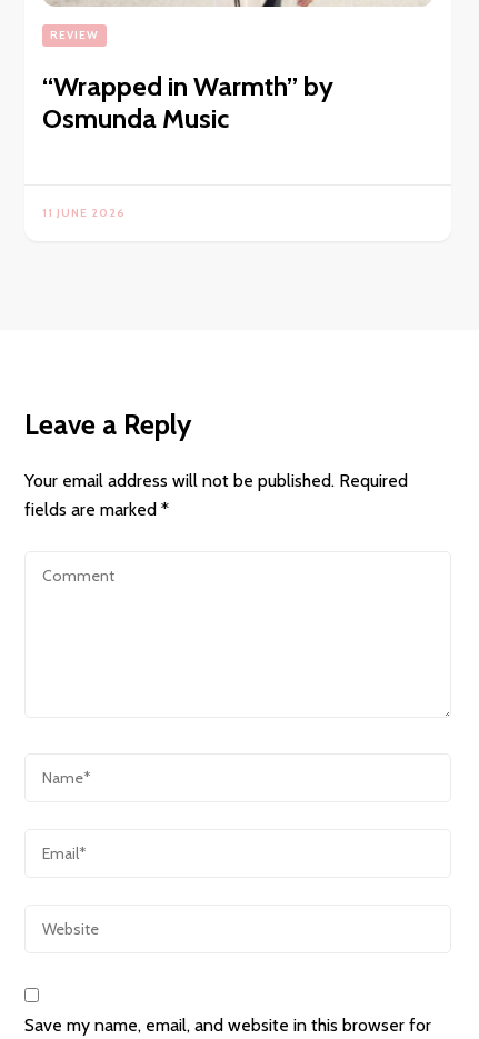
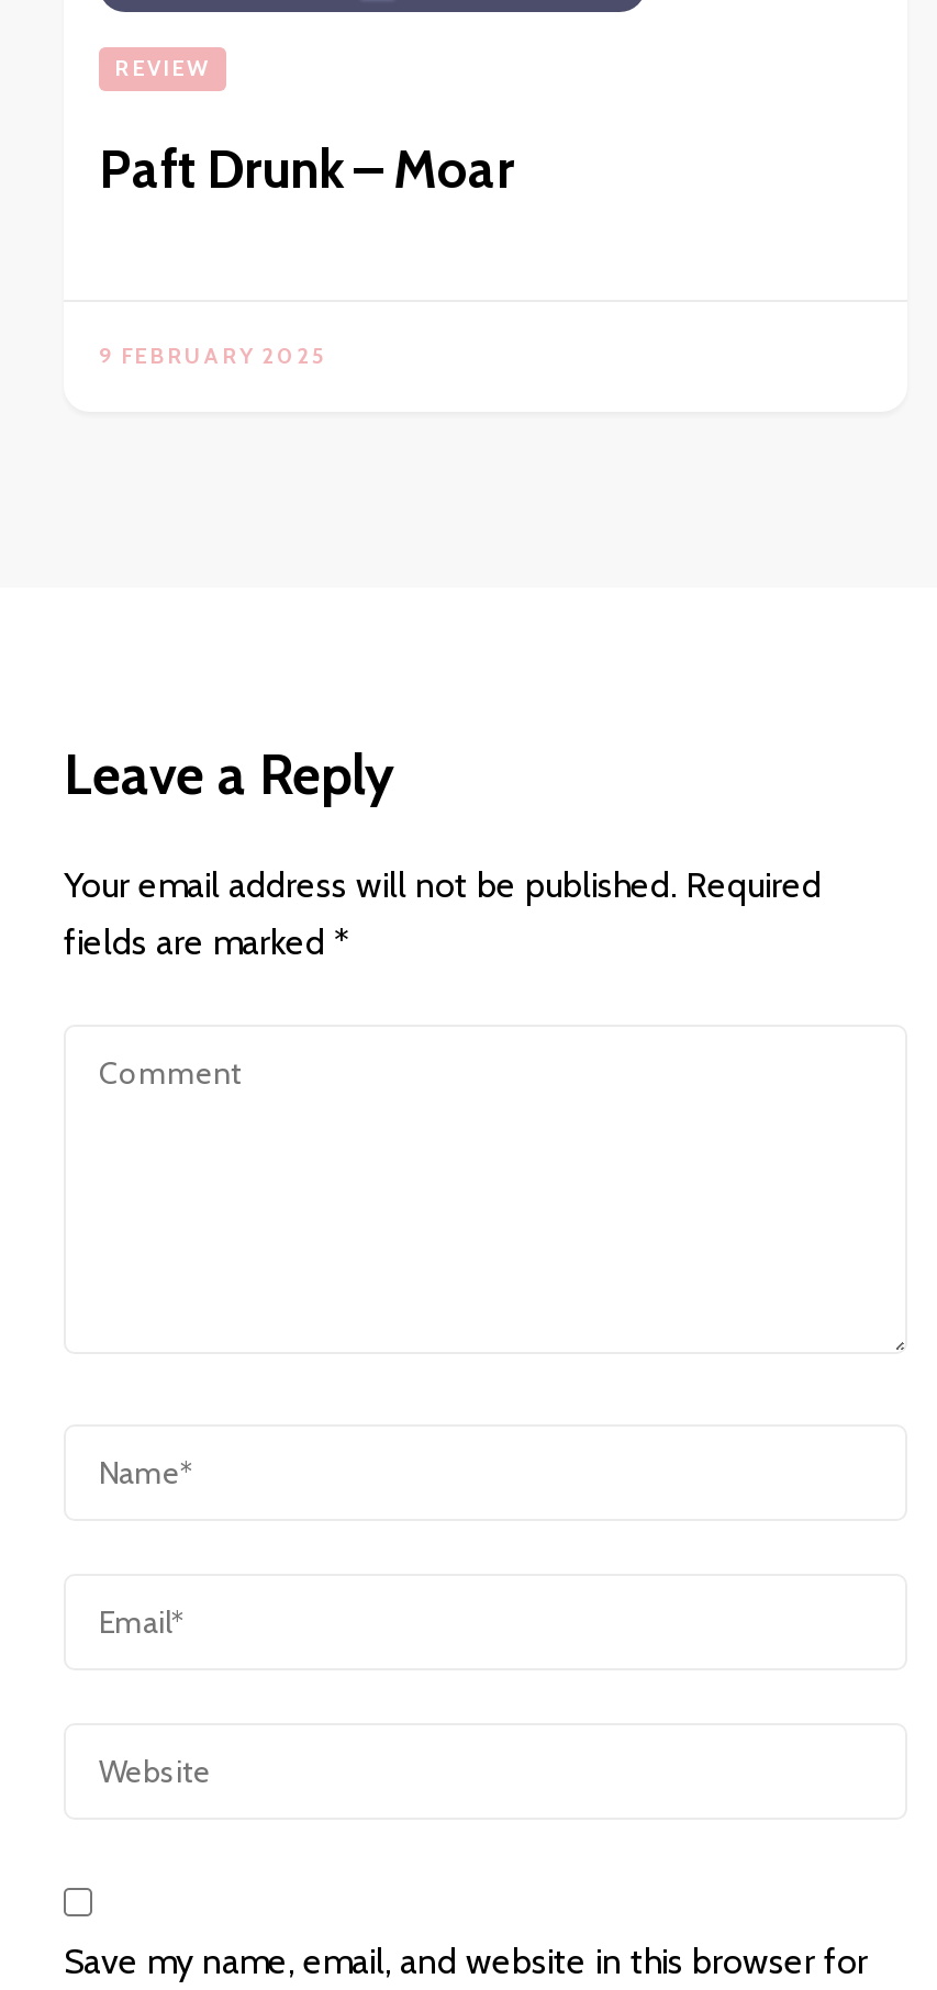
[42,69,333,134] “Wrapped in Warmth” by | Osmunda Music -> [99,137,514,201] Paft Drunk – Moar
[42,205,126,219] 11 JUNE 2026 -> [99,342,327,370] 9 FEBRUARY 2025

